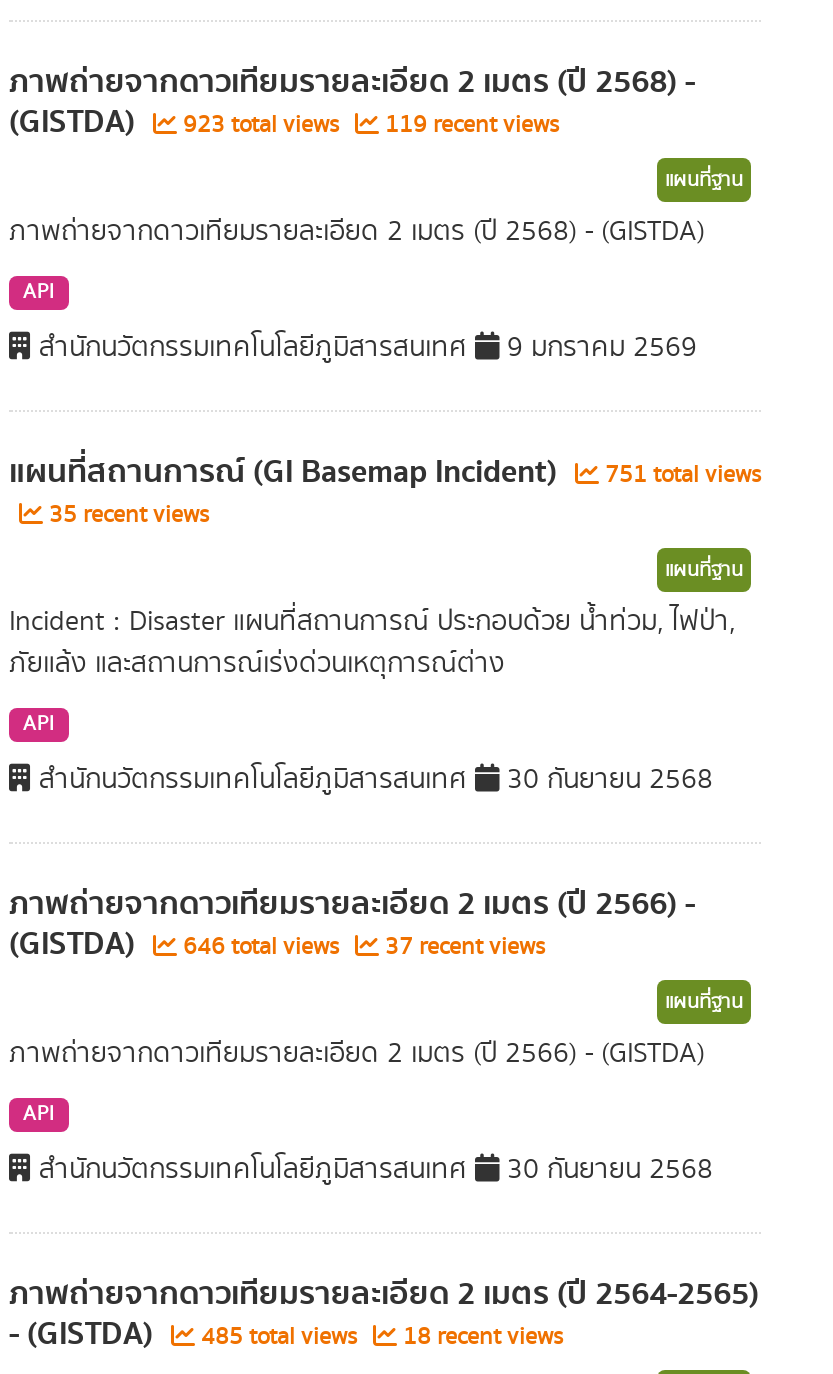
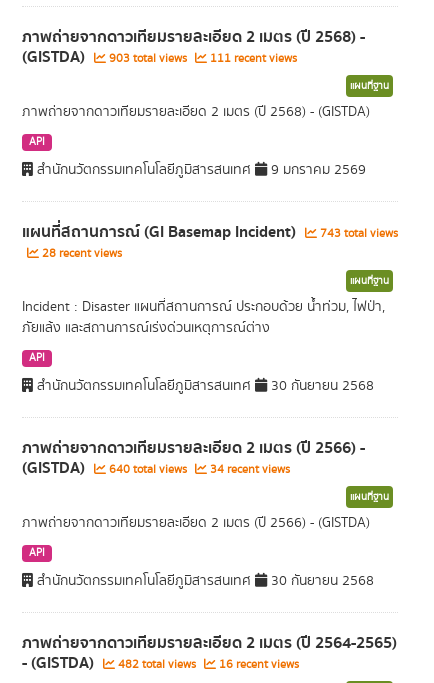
[177,109,345,143] 923 total views -> [106,50,190,67] 903 total views
[379,109,559,143] 119 recent views -> [207,50,297,67] 111 recent views
[9,447,761,499] แผนที่สถานการณ์ (GI Basemap Incident) 751 total views -> [22,219,398,245] แผนที่สถานการณ์ (GI Basemap Incident) 743 total views
[43,499,209,533] 35 recent views -> [39,245,122,262] 28 recent views
[177,931,345,965] 646 total views -> [106,461,190,478] 640 total views
[379,931,545,965] 37 recent views -> [207,461,290,478] 34 recent views
[195,1321,363,1355] 485 total views -> [115,656,199,673] 482 total views
[397,1321,563,1355] 18 recent views -> [216,656,299,673] 16 recent views

